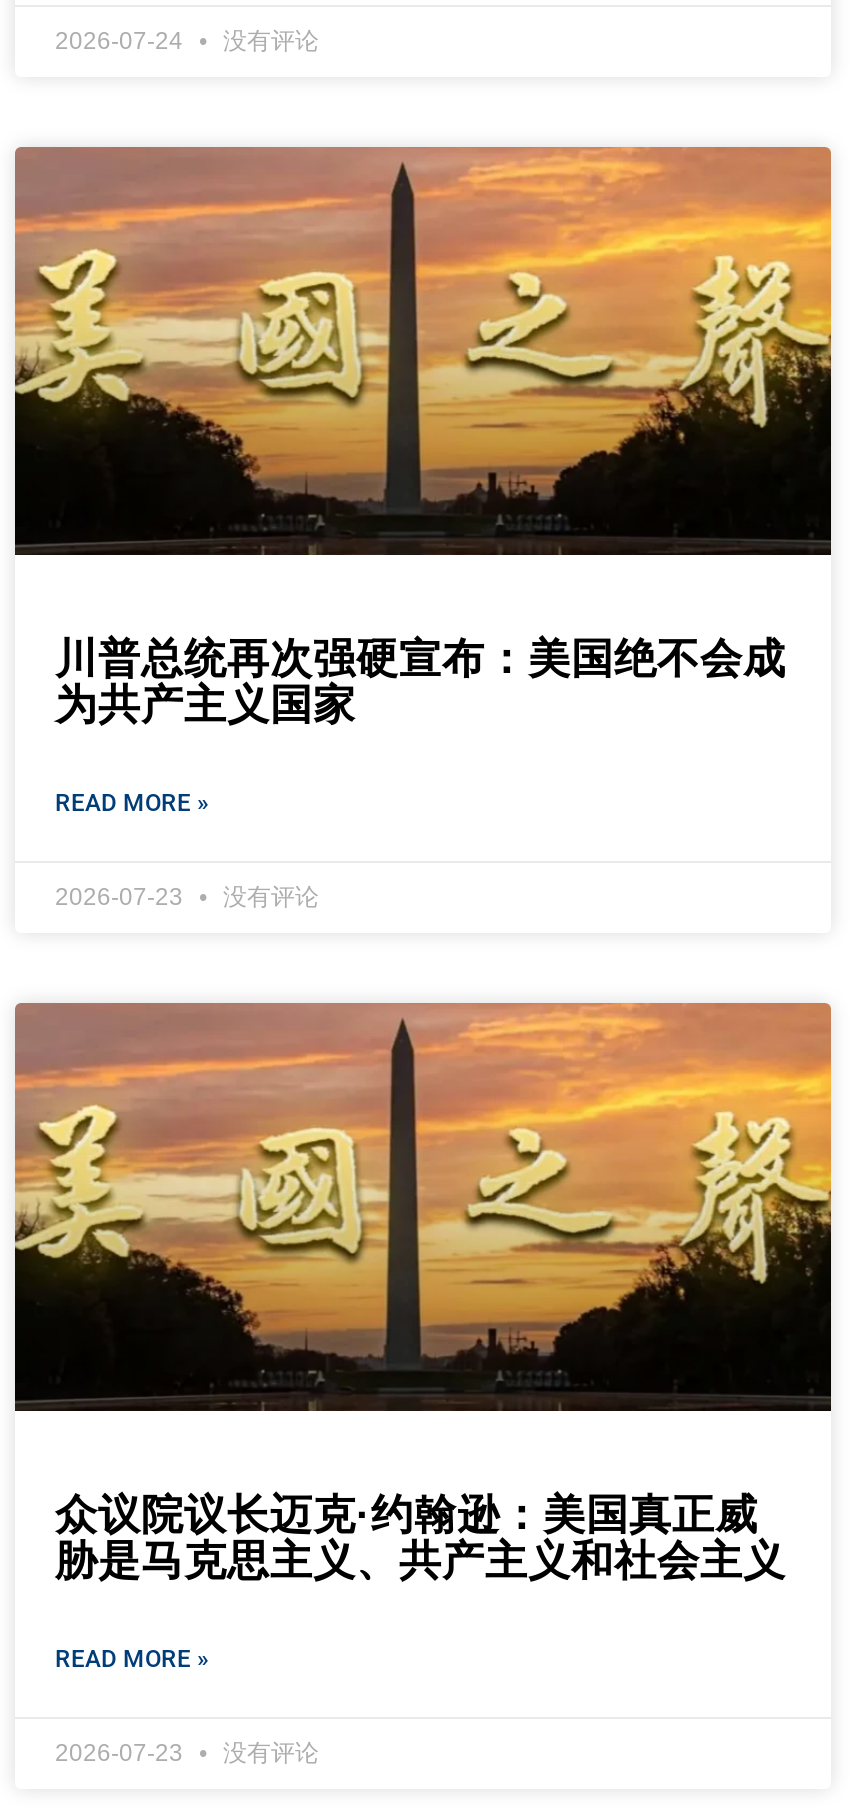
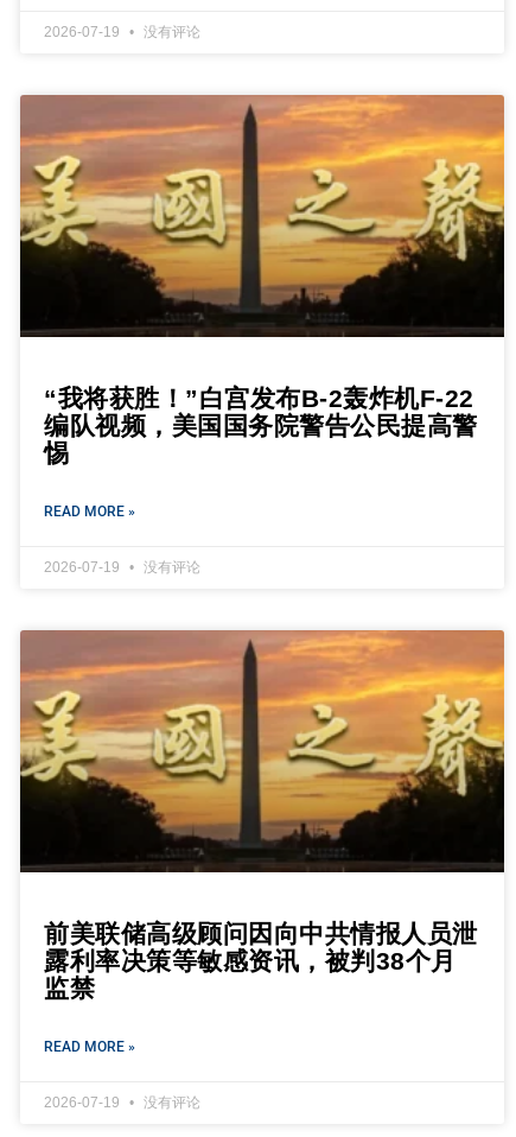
[55,28,319,56] 2026-07-24 没有评论 -> [44,23,200,40] 2026-07-19 没有评论
[55,636,786,728] 川普总统再次强硬宣布：美国绝不会成 | 为共产主义国家 -> [44,384,477,466] “我将获胜！”白宫发布B-2轰炸机F-22 | 编队视频，美国国务院警告公民提高警 | 惕
[55,884,319,912] 2026-07-23 没有评论 -> [44,559,200,575] 2026-07-19 没有评论
[55,1492,786,1584] 众议院议长迈克·约翰逊：美国真正威 | 胁是马克思主义、共产主义和社会主义 -> [44,920,477,1001] 前美联储高级顾问因向中共情报人员泄 | 露利率决策等敏感资讯，被判38个月 | 监禁
[55,1740,319,1768] 2026-07-23 没有评论 -> [44,1094,200,1111] 2026-07-19 没有评论

